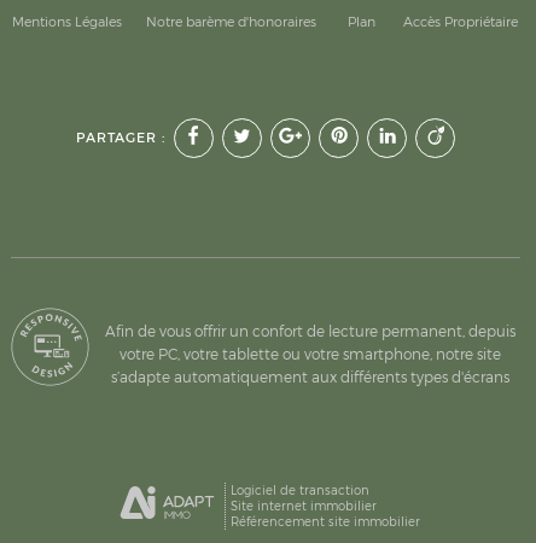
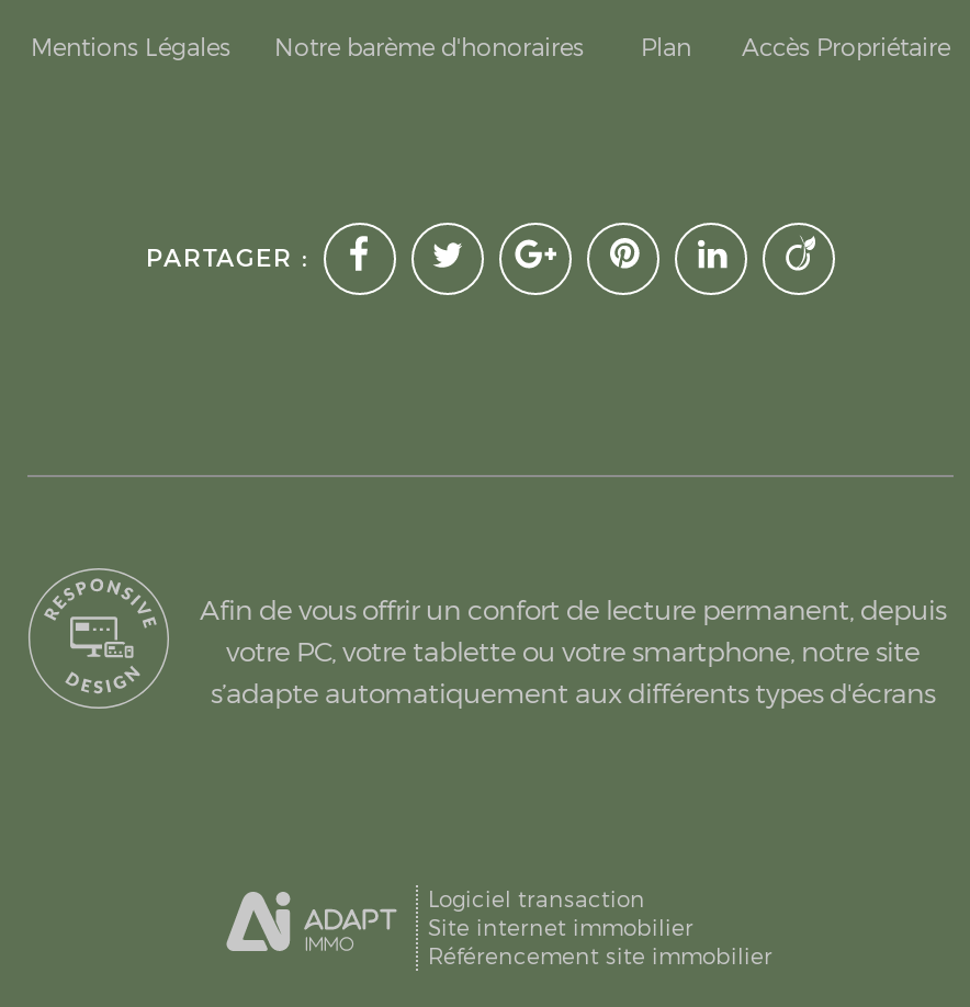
[231,483,370,497] Logiciel de transaction -> [428,885,645,912] Logiciel transaction

